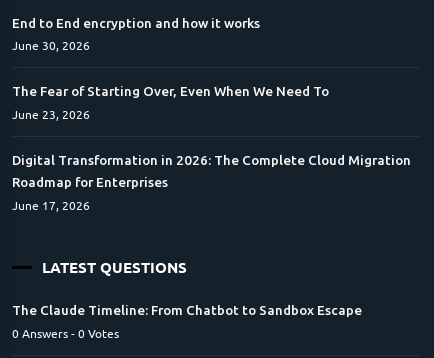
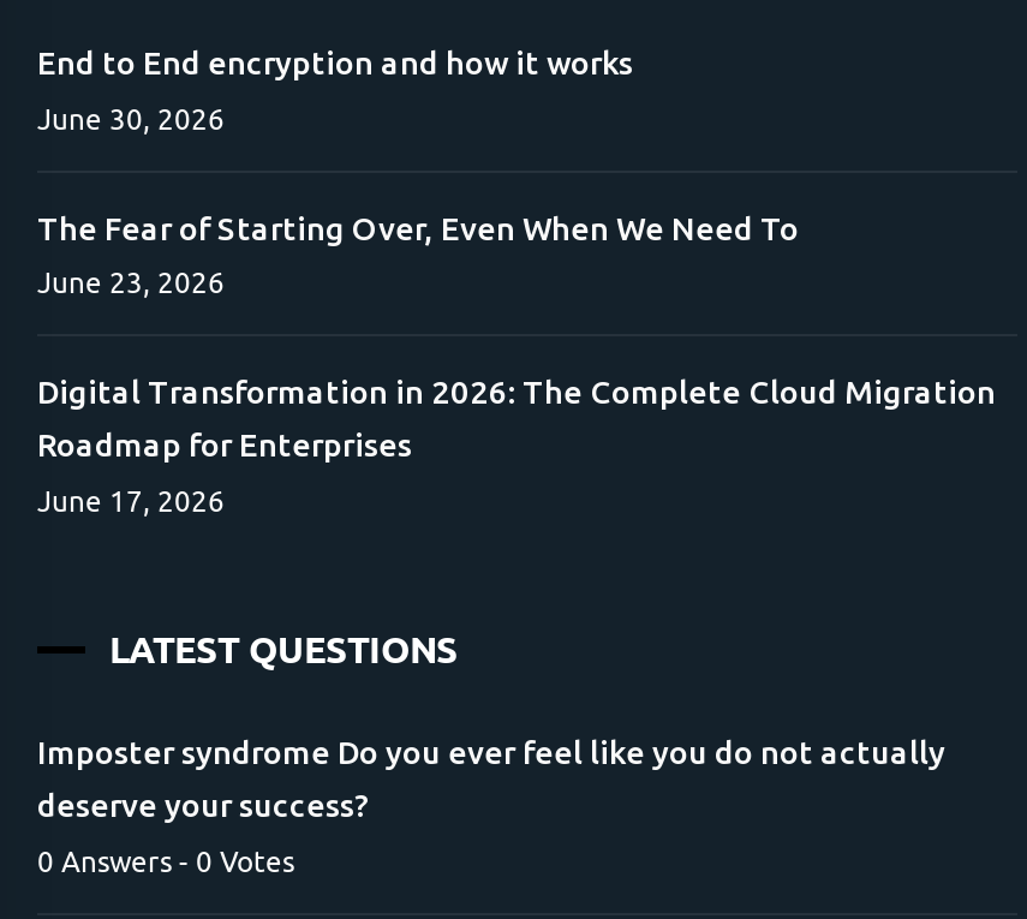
[12,303,362,318] The Claude Timeline: From Chatbot to Sandbox Escape -> [37,736,945,825] Imposter syndrome Do you ever feel like you do not actually | deserve your success?

